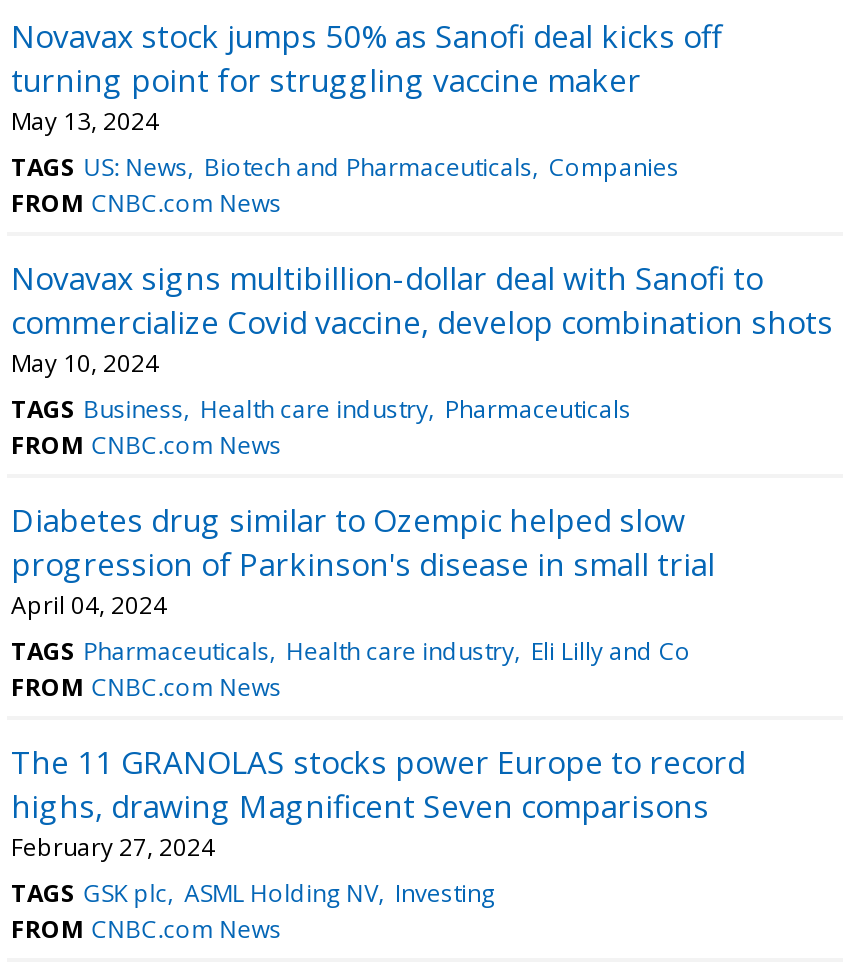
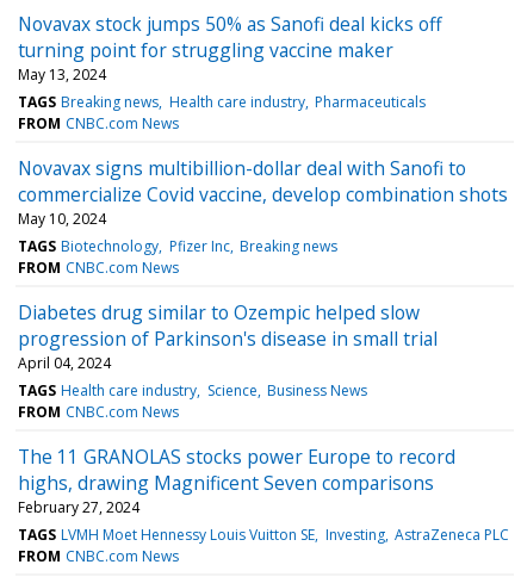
[11,150,679,184] TAGS US: News Biotech and Pharmaceuticals Companies -> [18,92,426,112] TAGS Breaking news Health care industry Pharmaceuticals
[11,392,631,426] TAGS Business Health care industry Pharmaceuticals -> [18,236,337,256] TAGS Biotechnology Pfizer Inc Breaking news
[11,634,691,668] TAGS Pharmaceuticals Health care industry Eli Lilly and Co -> [18,380,367,400] TAGS Health care industry Science Business News
[11,876,495,910] TAGS GSK plc ASML Holding NV Investing -> [18,524,509,545] TAGS LVMH Moet Hennessy Louis Vuitton SE Investing AstraZeneca PLC

